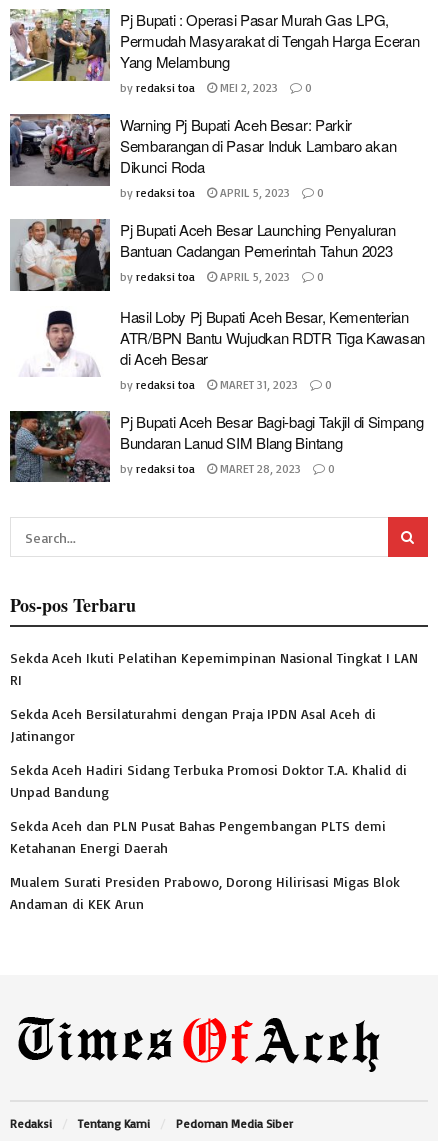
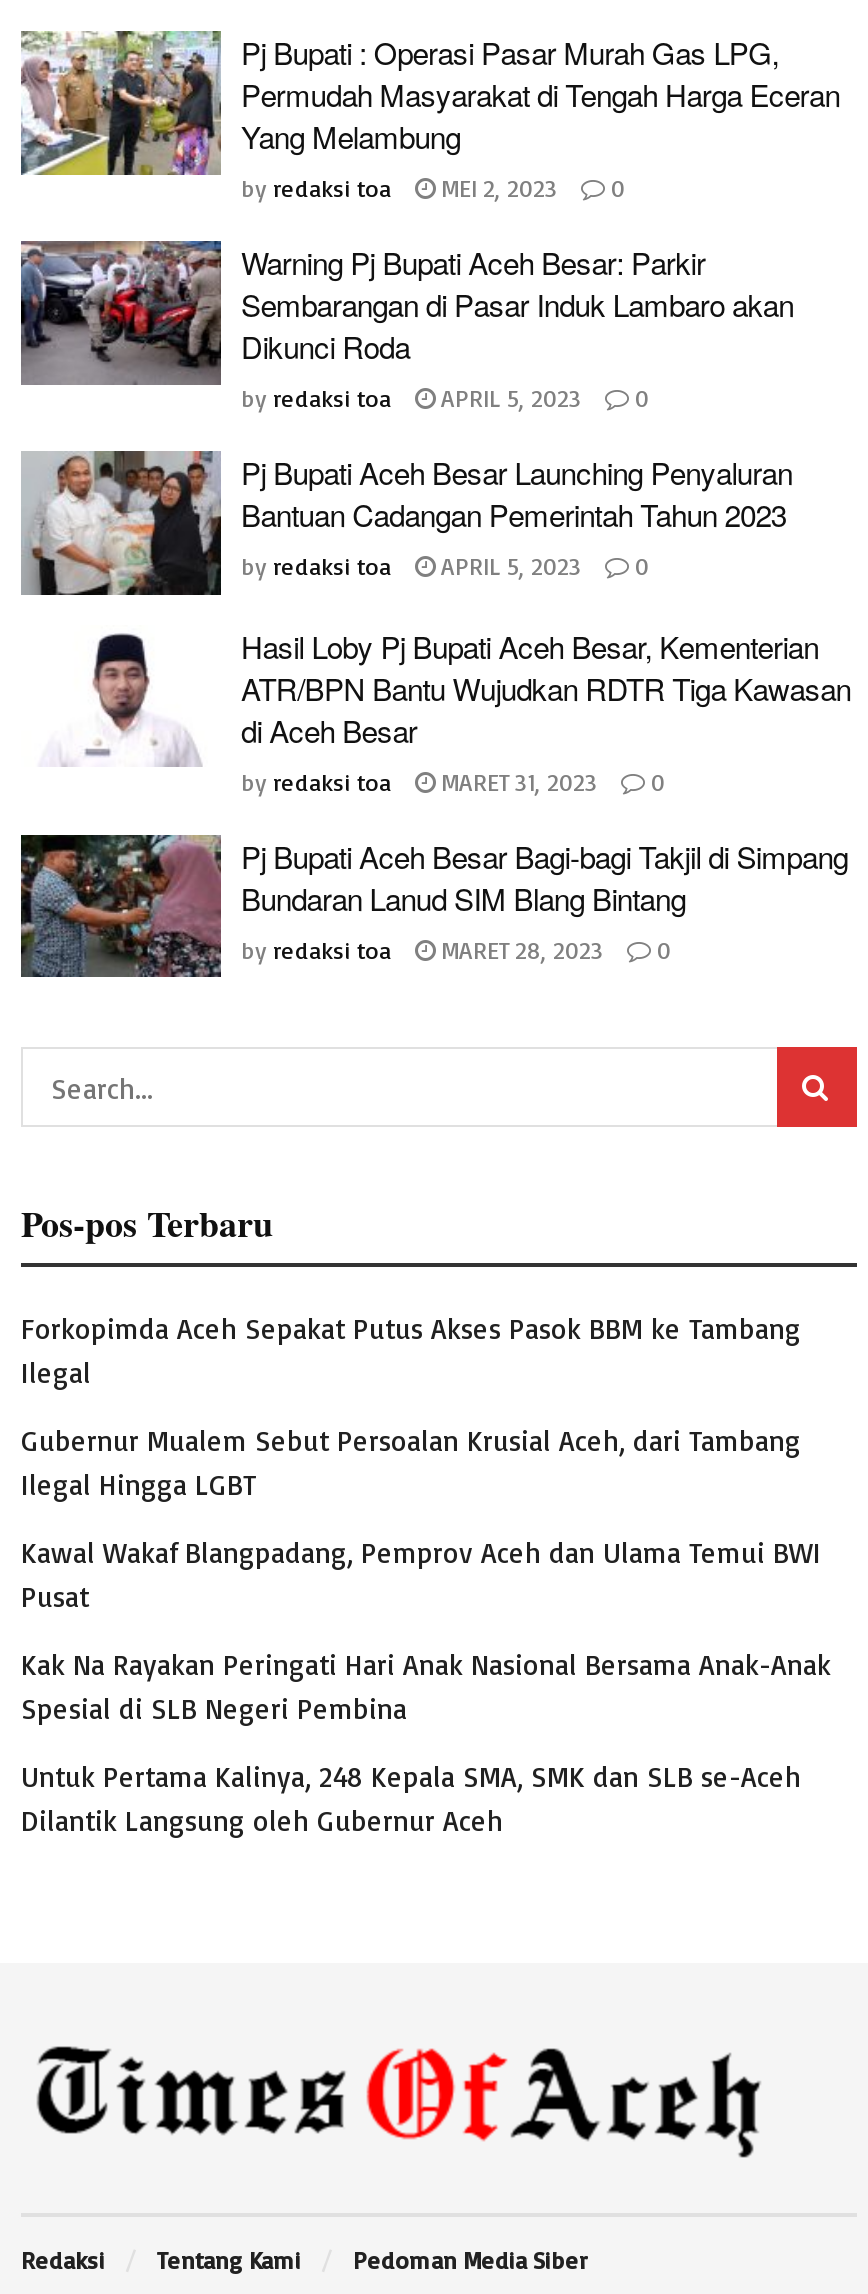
[10,649,418,688] Sekda Aceh Ikuti Pelatihan Kepemimpinan Nasional Tingkat I LAN | RI -> [21,1311,801,1389] Forkopimda Aceh Sepakat Putus Akses Pasok BBM ke Tambang | Ilegal
[10,705,376,744] Sekda Aceh Bersilaturahmi dengan Praja IPDN Asal Aceh di | Jatinangor -> [21,1423,801,1501] Gubernur Mualem Sebut Persoalan Krusial Aceh, dari Tambang | Ilegal Hingga LGBT
[10,761,407,800] Sekda Aceh Hadiri Sidang Terbuka Promosi Doktor T.A. Khalid di | Unpad Bandung -> [21,1535,821,1613] Kawal Wakaf Blangpadang, Pemprov Aceh dan Ulama Temui BWI | Pusat
[10,817,386,856] Sekda Aceh dan PLN Pusat Bahas Pengembangan PLTS demi | Ketahanan Energi Daerah -> [21,1647,831,1725] Kak Na Rayakan Peringati Hari Anak Nasional Bersama Anak-Anak | Spesial di SLB Negeri Pembina
[10,873,400,912] Mualem Surati Presiden Prabowo, Dorong Hilirisasi Migas Blok | Andaman di KEK Arun -> [21,1759,801,1837] Untuk Pertama Kalinya, 248 Kepala SMA, SMK dan SLB se-Aceh | Dilantik Langsung oleh Gubernur Aceh

